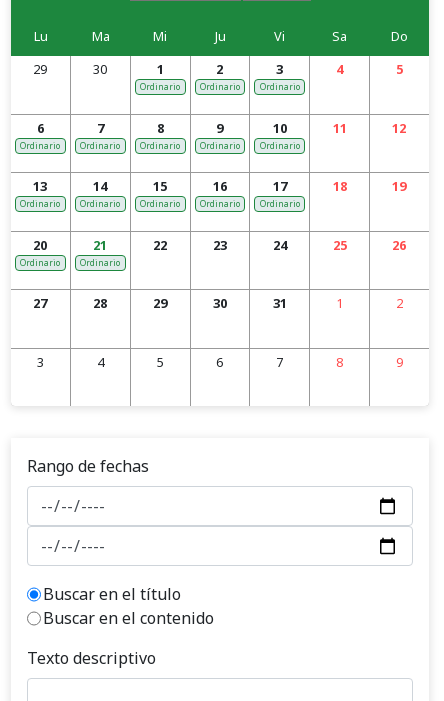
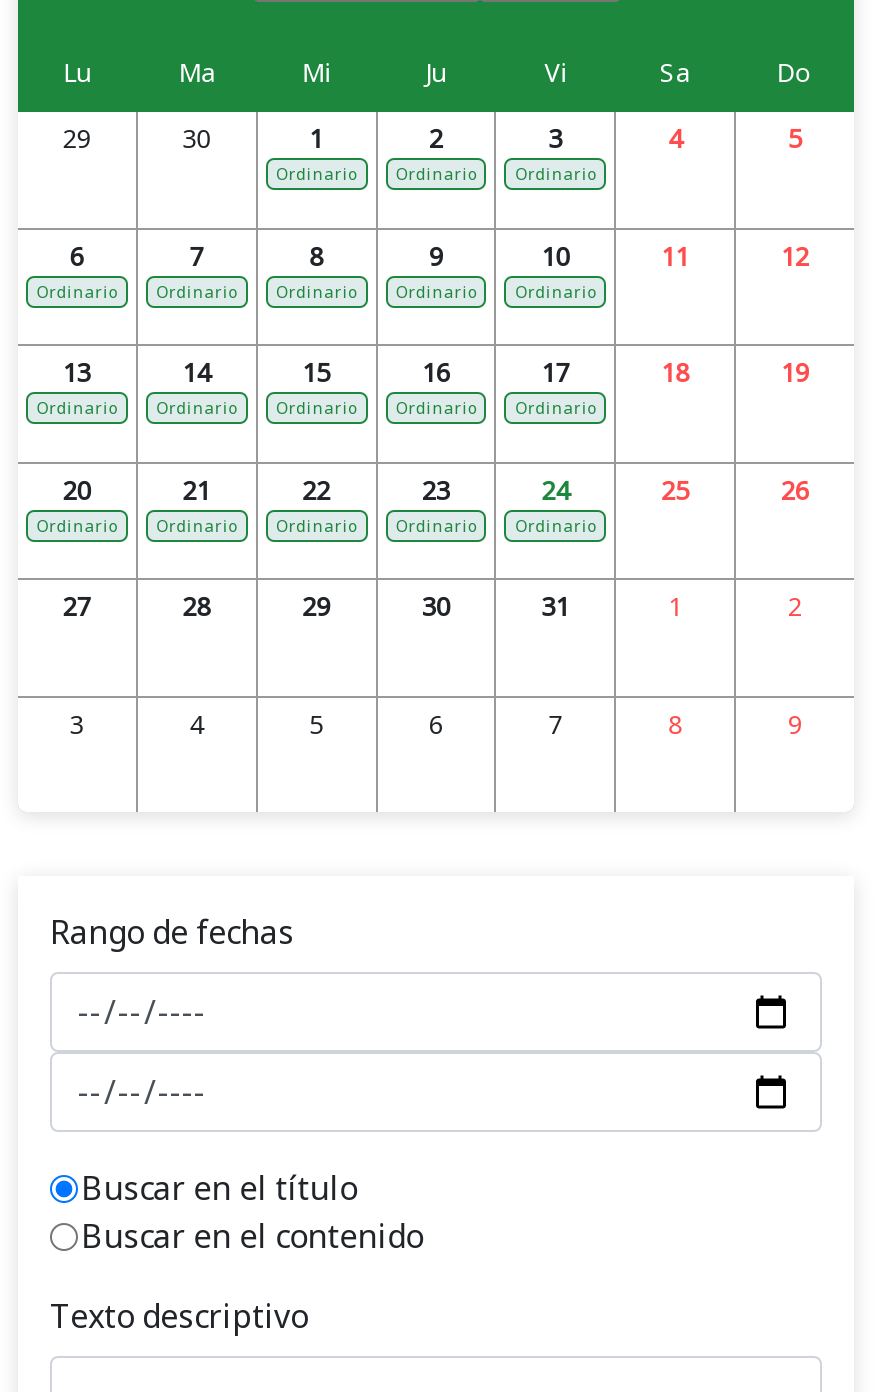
none -> [276,513,356,535] Ordinario
none -> [396,513,476,535] Ordinario
none -> [516,513,596,535] Ordinario

